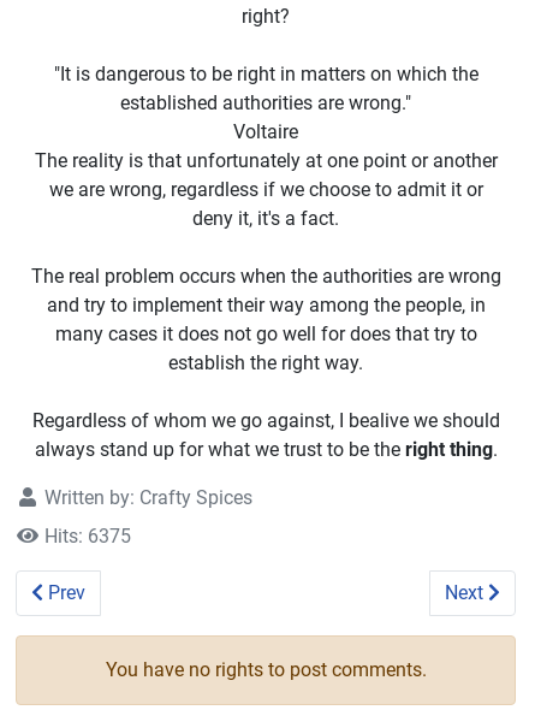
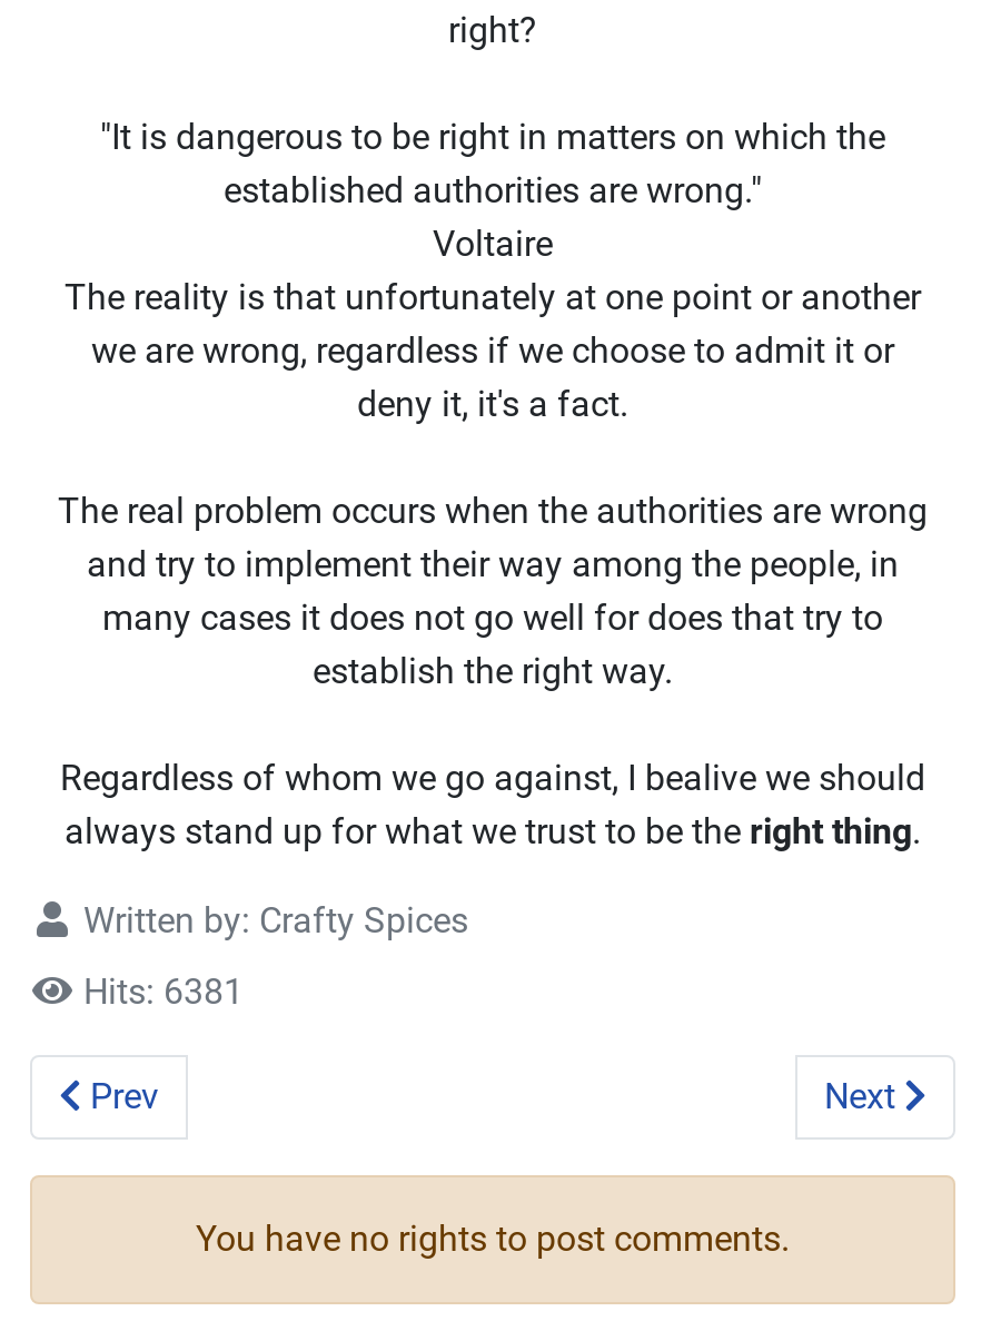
[44,525,131,548] Hits: 6375 -> [83,970,244,1013] Hits: 6381

